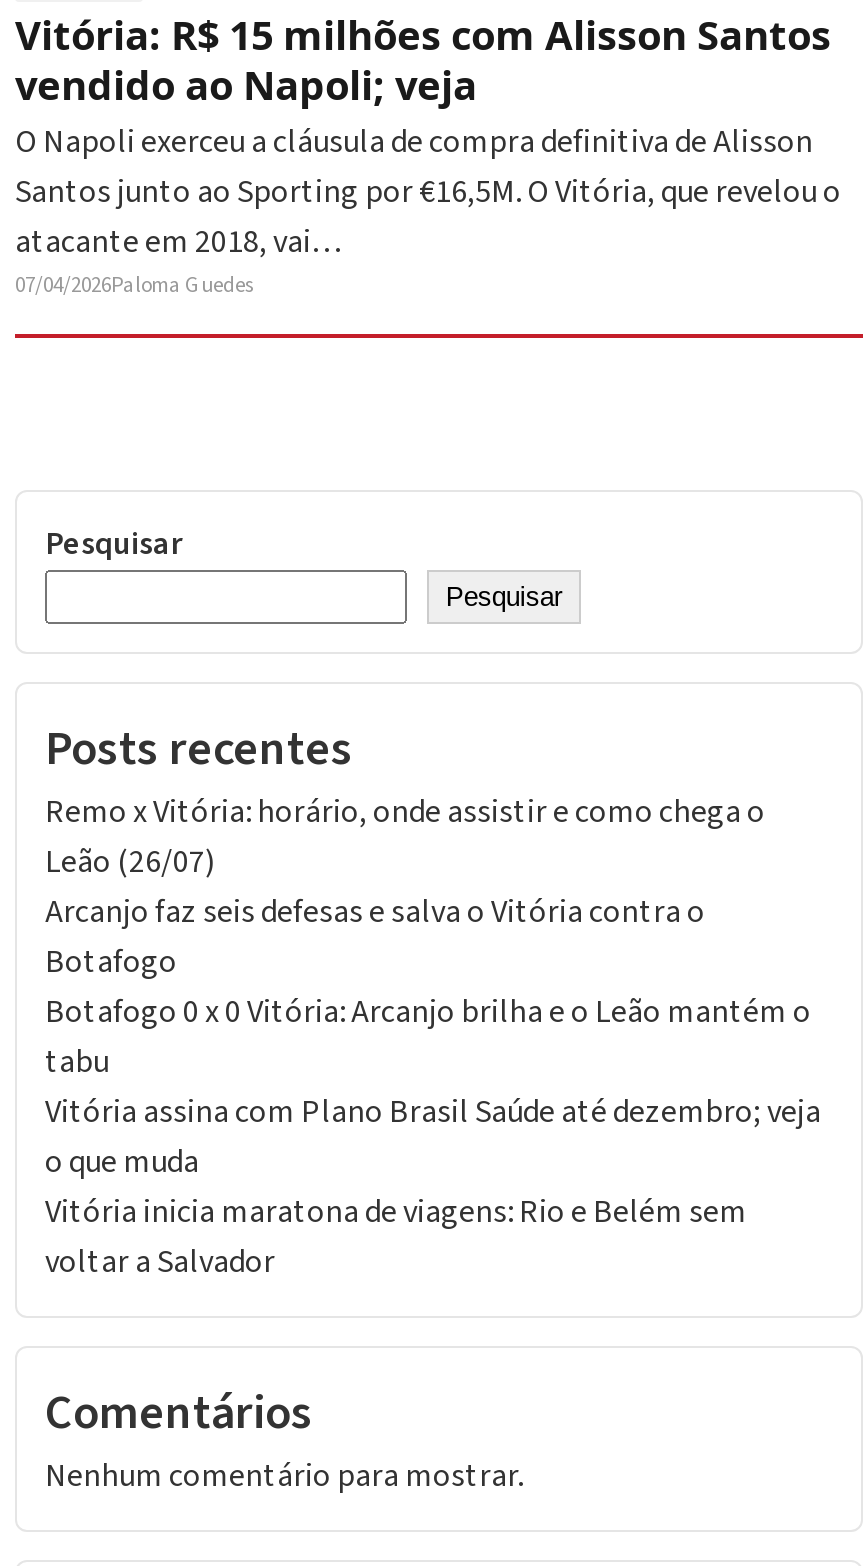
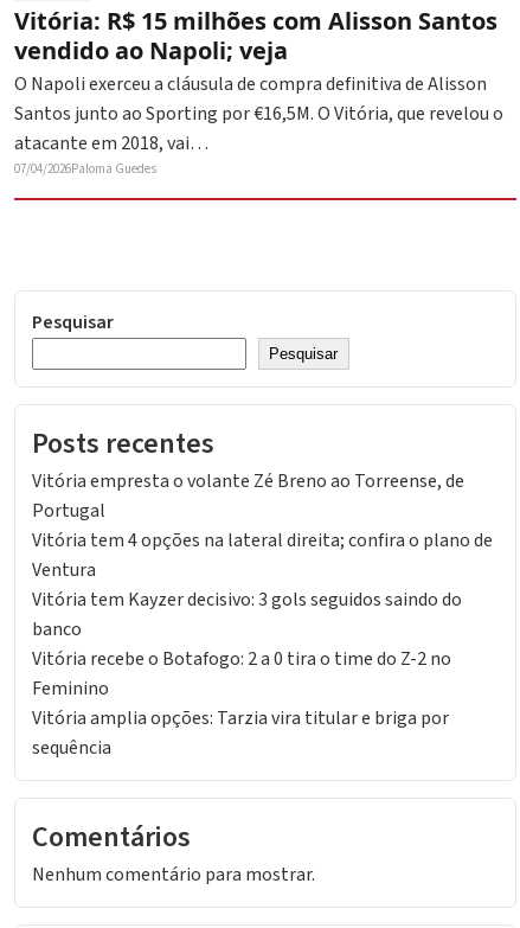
[45,790,821,1284] Remo x Vitória: horário, onde assistir e como chega o | Leão (26/07) | Arcanjo faz seis defesas e salva o Vitória contra o | Botafogo | Botafogo 0 x 0 Vitória: Arcanjo brilha e o Leão mantém o | tabu | Vitória assina com Plano Brasil Saúde até dezembro; veja | o que muda | Vitória inicia maratona de viagens: Rio e Belém sem | voltar a Salvador -> [32,468,493,761] Vitória empresta o volante Zé Breno ao Torreense, de | Portugal | Vitória tem 4 opções na lateral direita; confira o plano de | Ventura | Vitória tem Kayzer decisivo: 3 gols seguidos saindo do | banco | Vitória recebe o Botafogo: 2 a 0 tira o time do Z-2 no | Feminino | Vitória amplia opções: Tarzia vira titular e briga por | sequência

